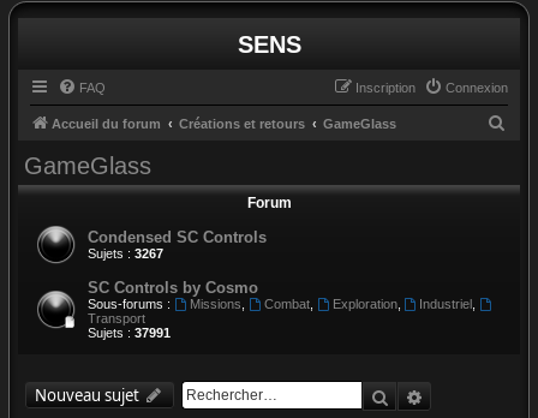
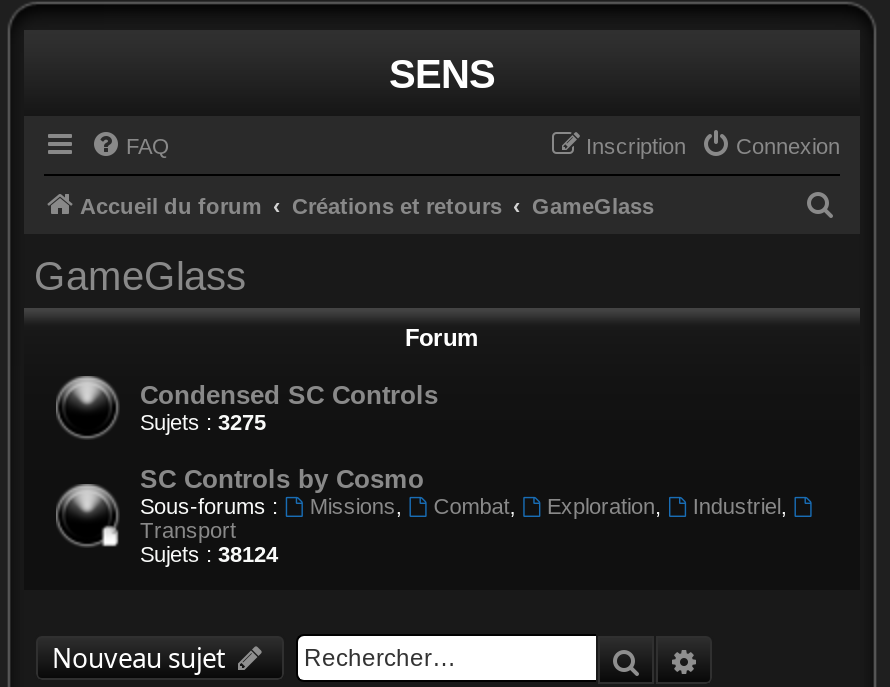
[88,246,163,261] Sujets : 3267 -> [140,410,266,434] Sujets : 3275
[88,326,171,340] Sujets : 37991 -> [140,542,278,566] Sujets : 38124

